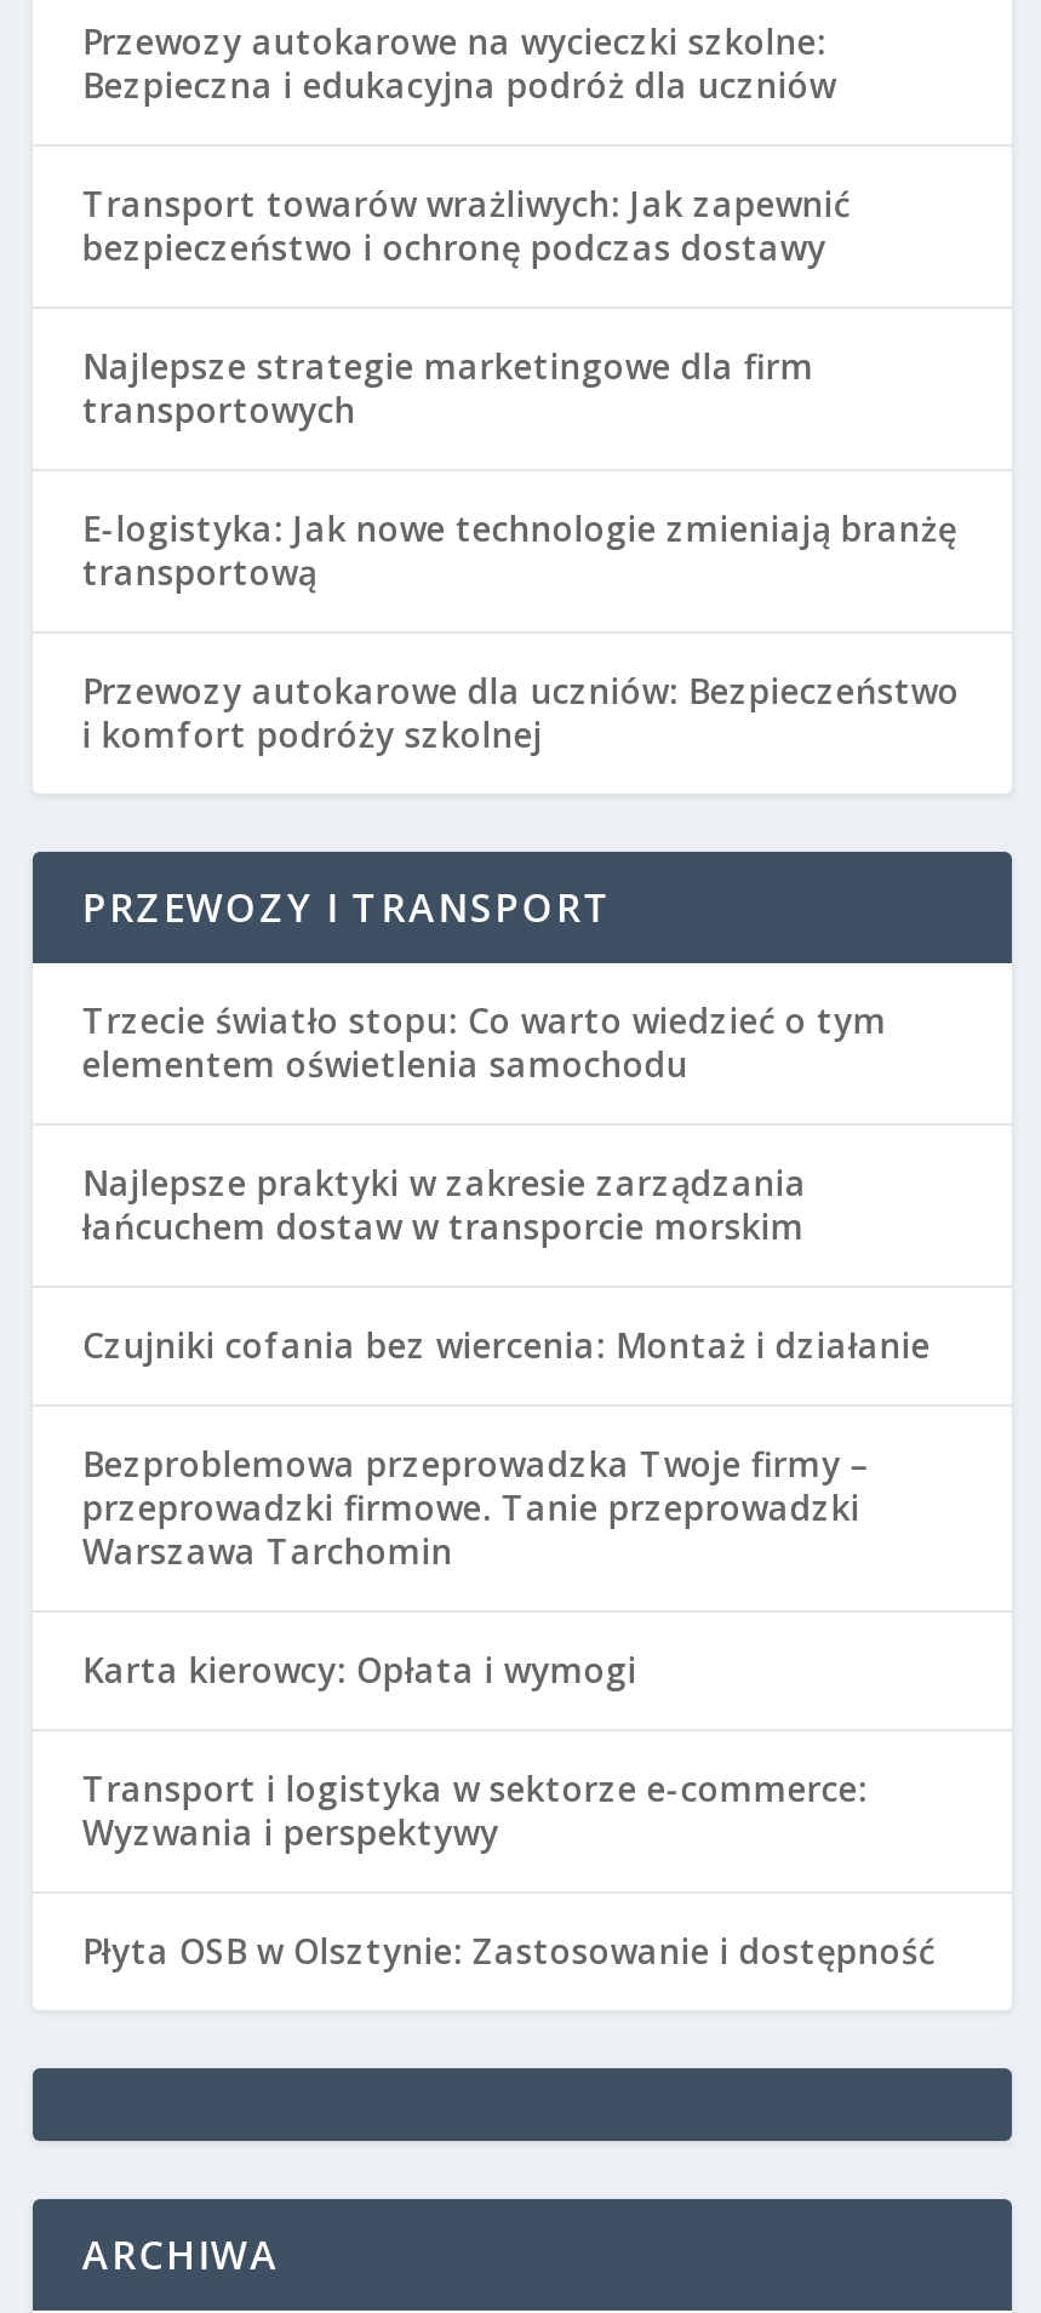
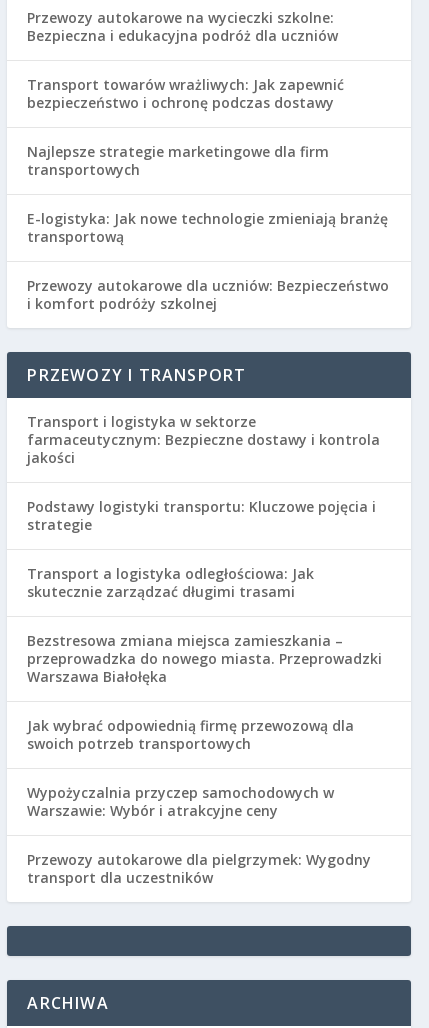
[82,998,887,1088] Trzecie światło stopu: Co warto wiedzieć o tym | elementem oświetlenia samochodu -> [27,412,380,467] Transport i logistyka w sektorze | farmaceutycznym: Bezpieczne dostawy i kontrola | jakości
[82,1160,807,1250] Najlepsze praktyki w zakresie zarządzania | łańcuchem dostaw w transporcie morskim -> [27,497,376,534] Podstawy logistyki transportu: Kluczowe pojęcia i | strategie
[82,1323,930,1369] Czujniki cofania bez wiercenia: Montaż i działanie -> [27,564,314,601] Transport a logistyka odległościowa: Jak | skutecznie zarządzać długimi trasami
[82,1442,870,1575] Bezproblemowa przeprowadzka Twoje firmy – | przeprowadzki firmowe. Tanie przeprowadzki | Warszawa Tarchomin -> [27,631,382,686] Bezstresowa zmiana miejsca zamieszkania – | przeprowadzka do nowego miasta. Przeprowadzki | Warszawa Białołęka
[82,1648,637,1694] Karta kierowcy: Opłata i wymogi -> [27,716,354,753] Jak wybrać odpowiednią firmę przewozową dla | swoich potrzeb transportowych
[82,1766,867,1856] Transport i logistyka w sektorze e-commerce: | Wyzwania i perspektywy -> [27,783,334,820] Wypożyczalnia przyczep samochodowych w | Warszawie: Wybór i atrakcyjne ceny
[82,1929,935,1975] Płyta OSB w Olsztynie: Zastosowanie i dostępność -> [27,850,371,887] Przewozy autokarowe dla pielgrzymek: Wygodny | transport dla uczestników

